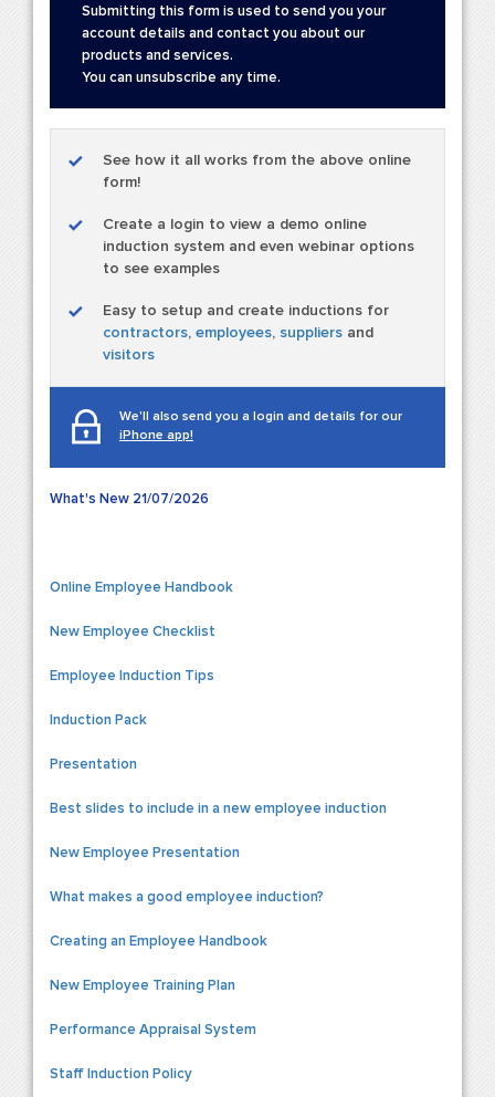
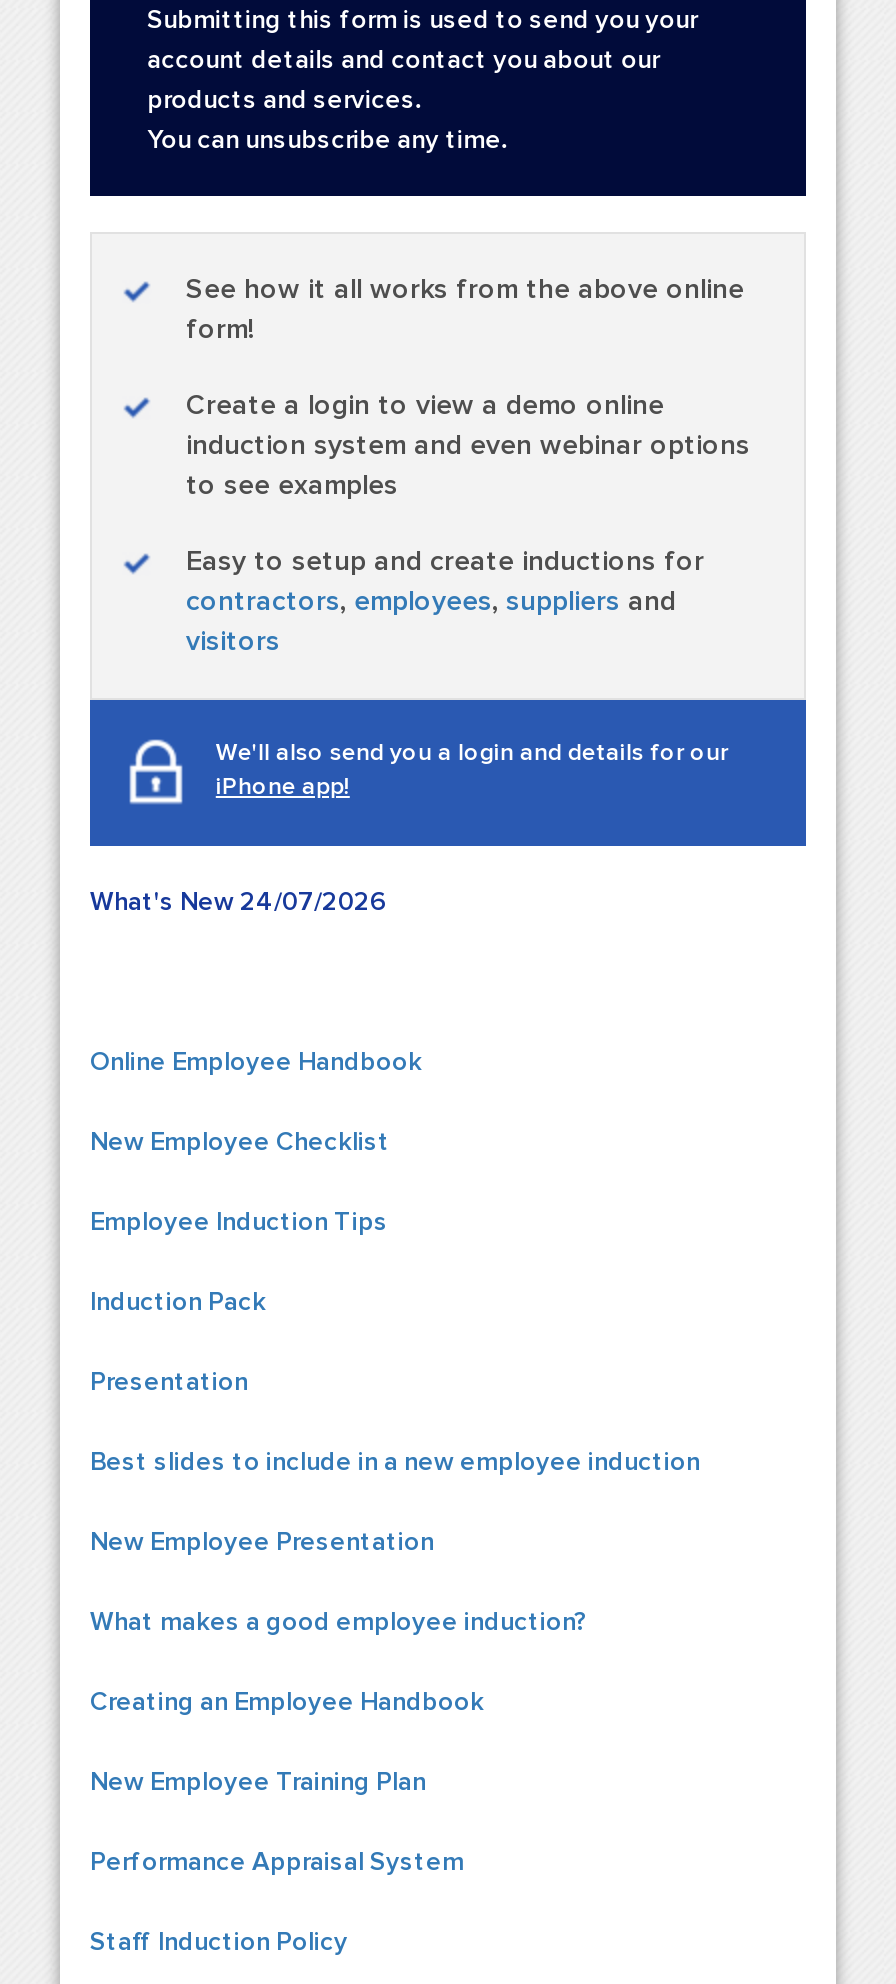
[50,490,209,508] What's New 21/07/2026 -> [90,886,386,918] What's New 24/07/2026

